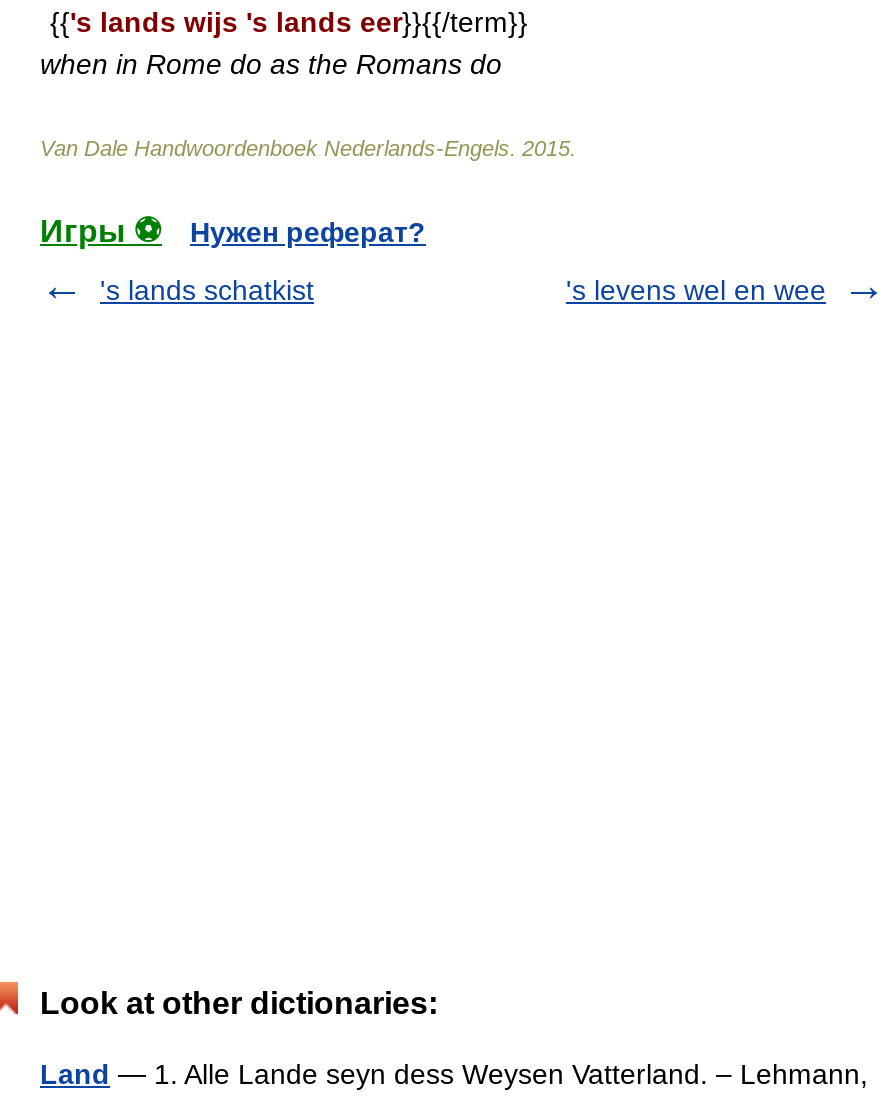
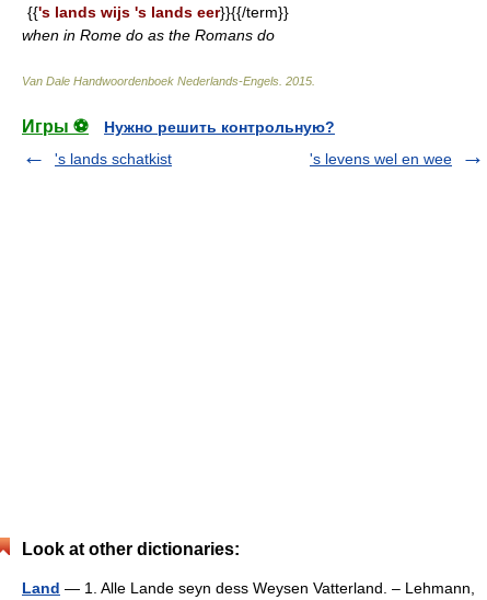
[190,216,426,248] Нужен реферат? -> [104,118,335,136] Нужно решить контрольную?

